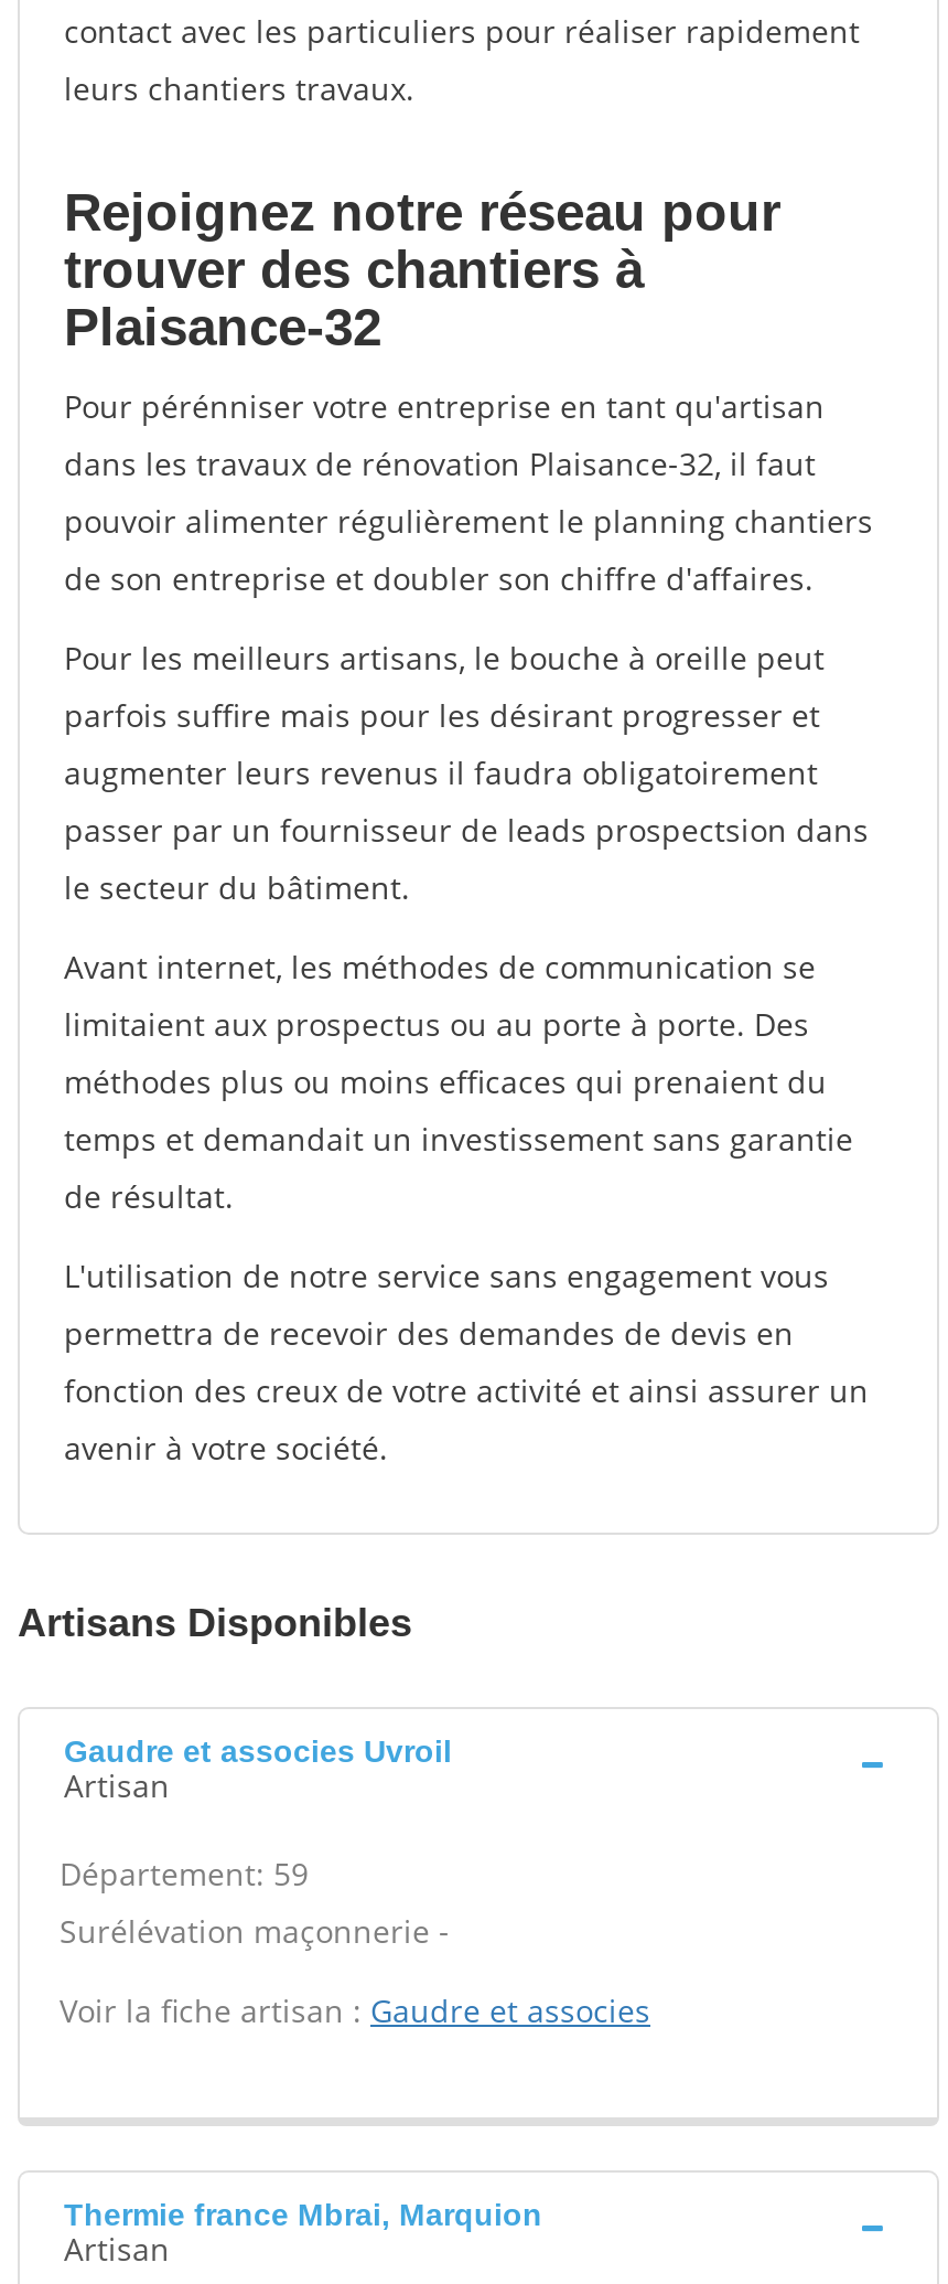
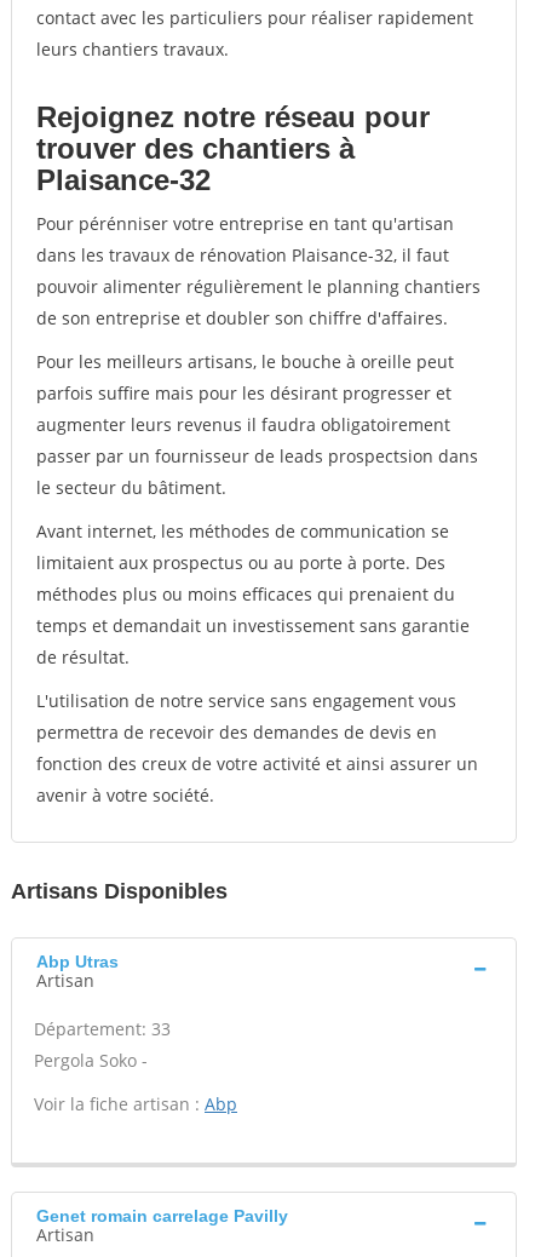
[64,1733,452,1769] Gaudre et associes Uvroil -> [36,952,119,971] Abp Utras
[60,1853,450,1952] Département: 59 | Surélévation maçonnerie - -> [34,1017,171,1072] Département: 33 | Pergola Soko -
[60,1989,650,2031] Voir la fiche artisan : Gaudre et associes -> [34,1092,237,1115] Voir la fiche artisan : Abp
[64,2197,542,2232] Thermie france Mbrai, Marquion -> [36,1206,288,1226] Genet romain carrelage Pavilly

